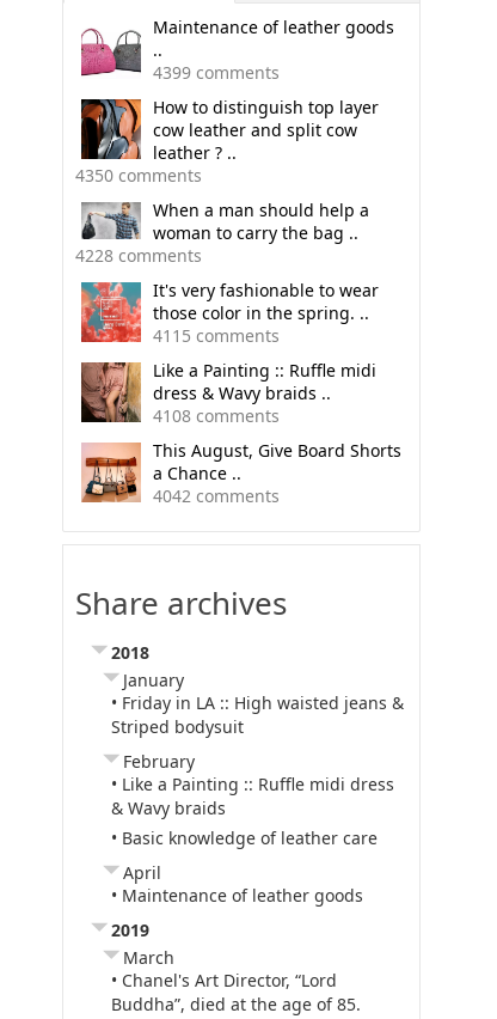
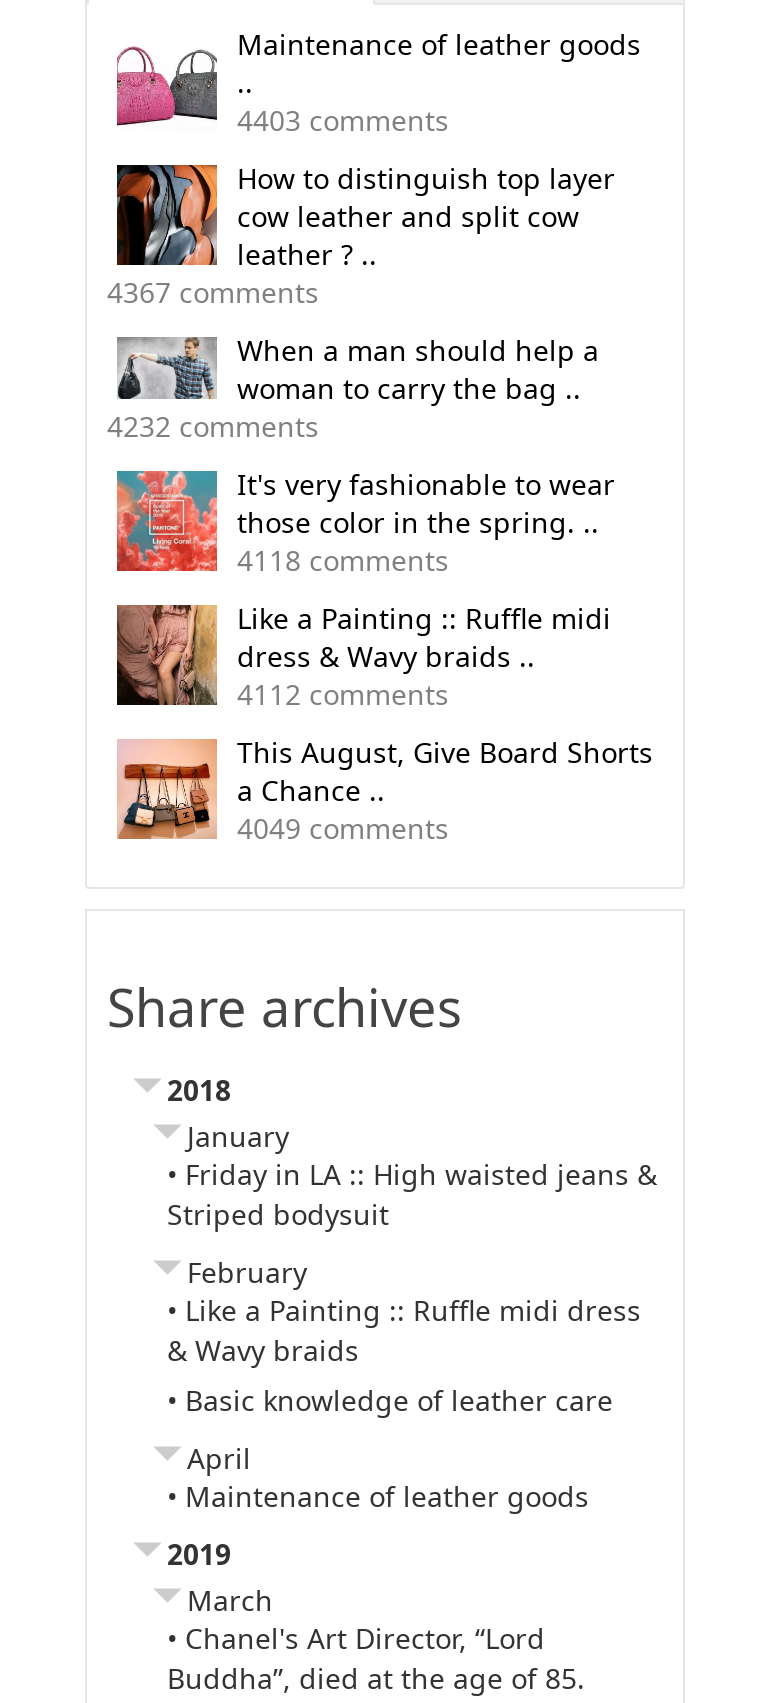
[153,61,280,84] 4399 comments -> [237,101,449,139] 4403 comments
[75,164,202,187] 4350 comments -> [107,273,319,311] 4367 comments
[75,244,202,267] 4228 comments -> [107,407,319,445] 4232 comments
[153,324,280,347] 4115 comments -> [237,541,449,579] 4118 comments
[153,404,280,427] 4108 comments -> [237,675,449,713] 4112 comments
[153,484,280,507] 4042 comments -> [237,809,449,847] 4049 comments

